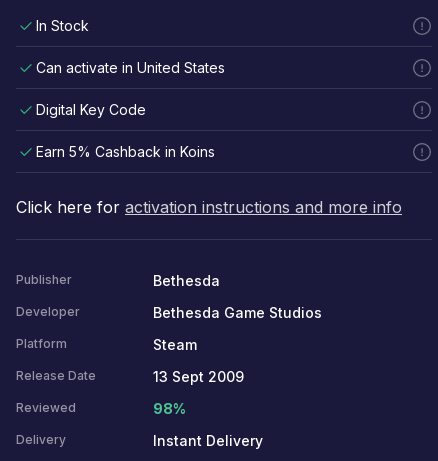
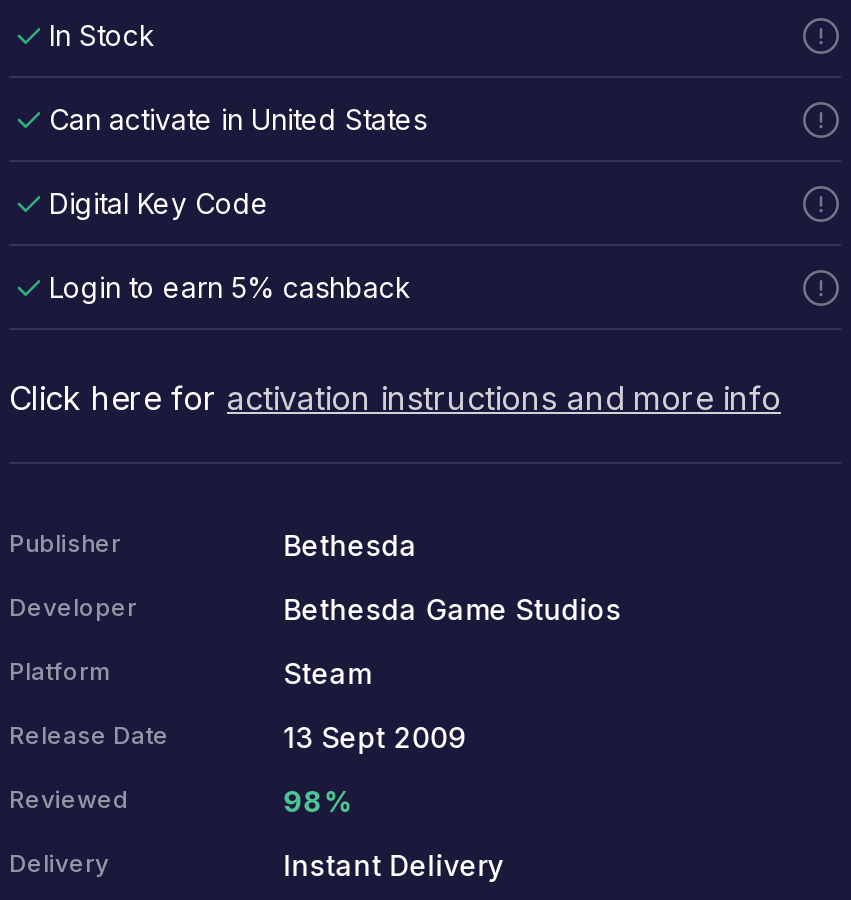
[36,143,215,160] Earn 5% Cashback in Koins -> [49,271,411,305] Login to earn 5% cashback

